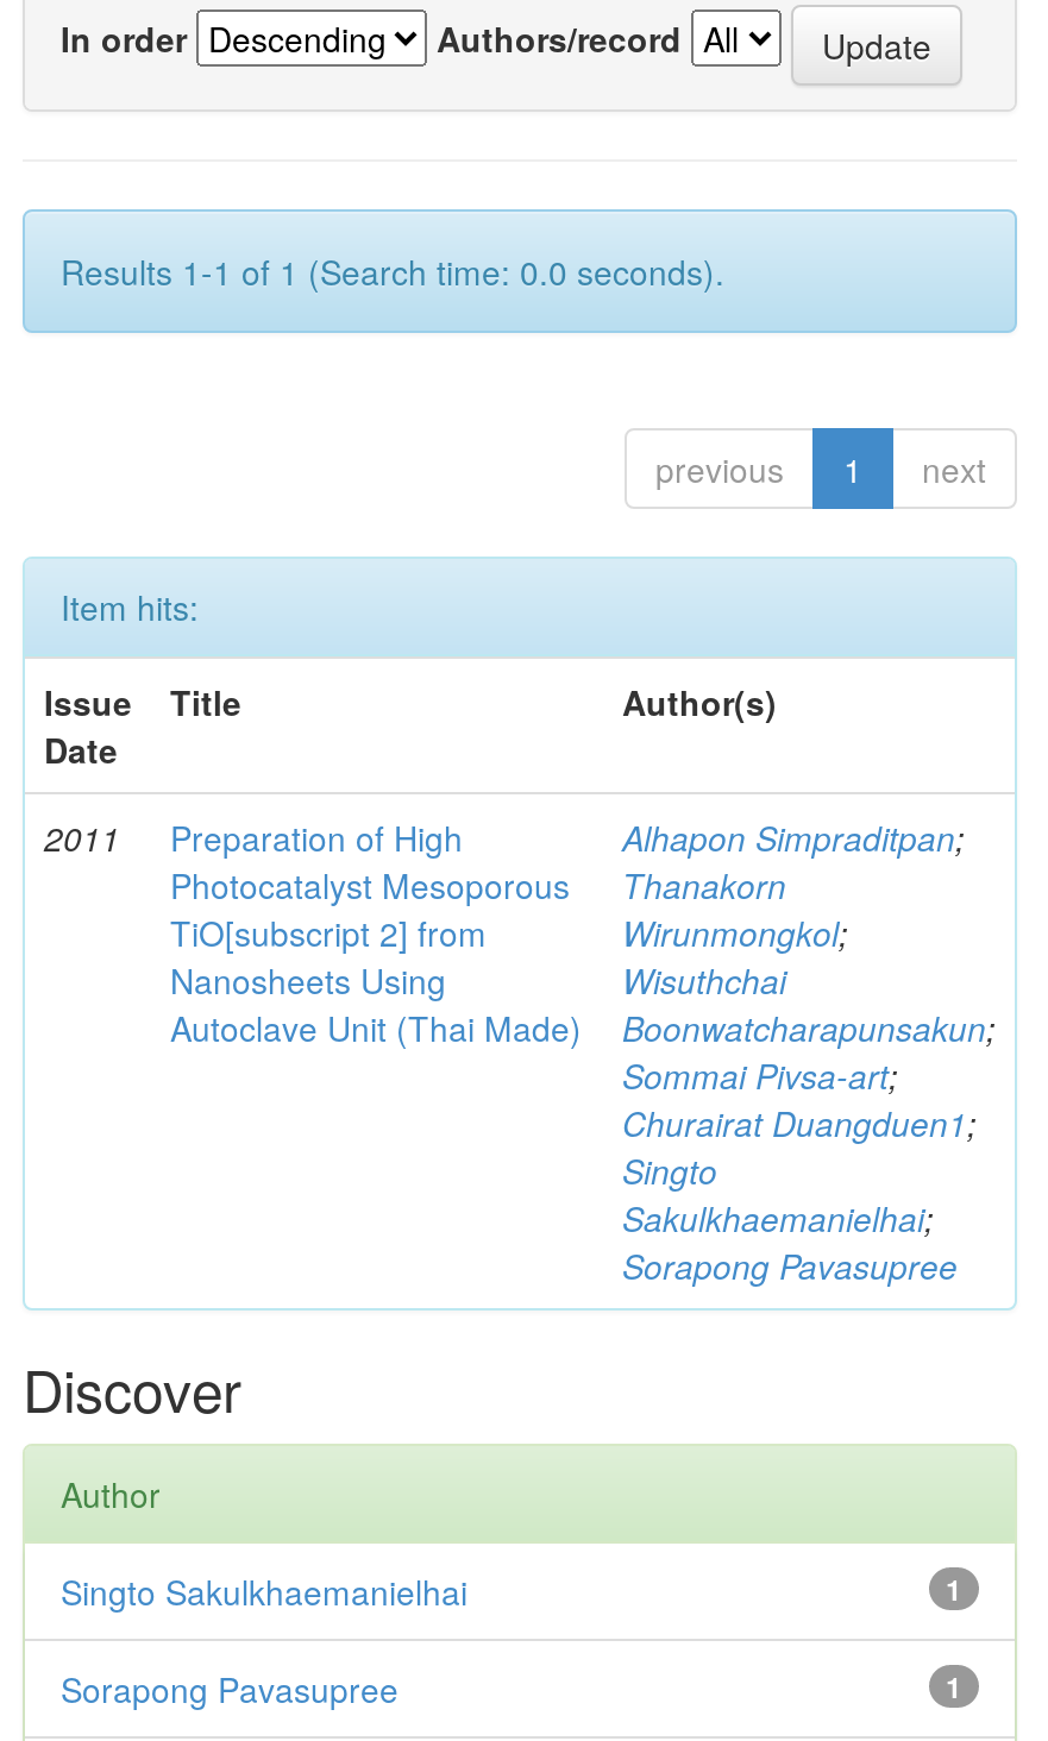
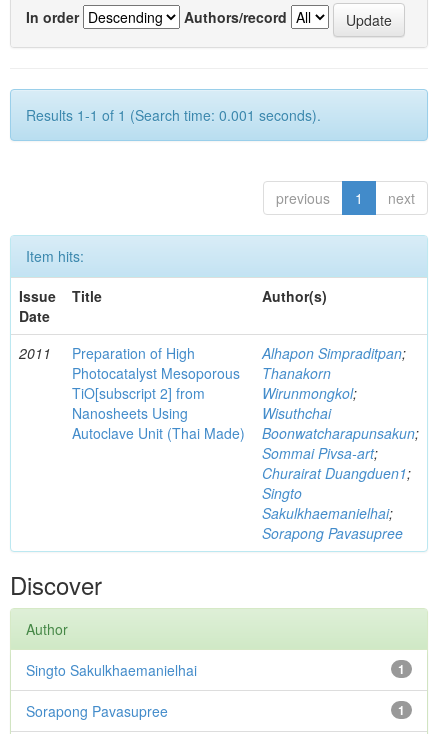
[61,247,724,294] Results 1-1 of 1 (Search time: 0.0 seconds). -> [26,105,321,125] Results 1-1 of 1 (Search time: 0.001 seconds).

